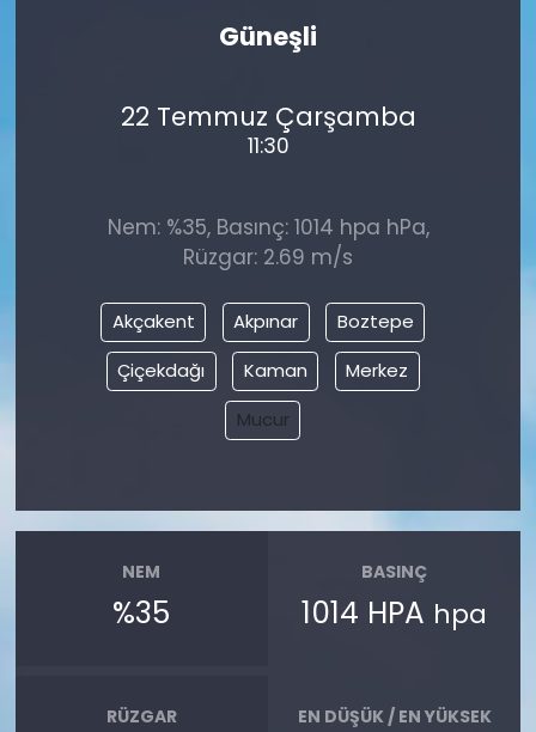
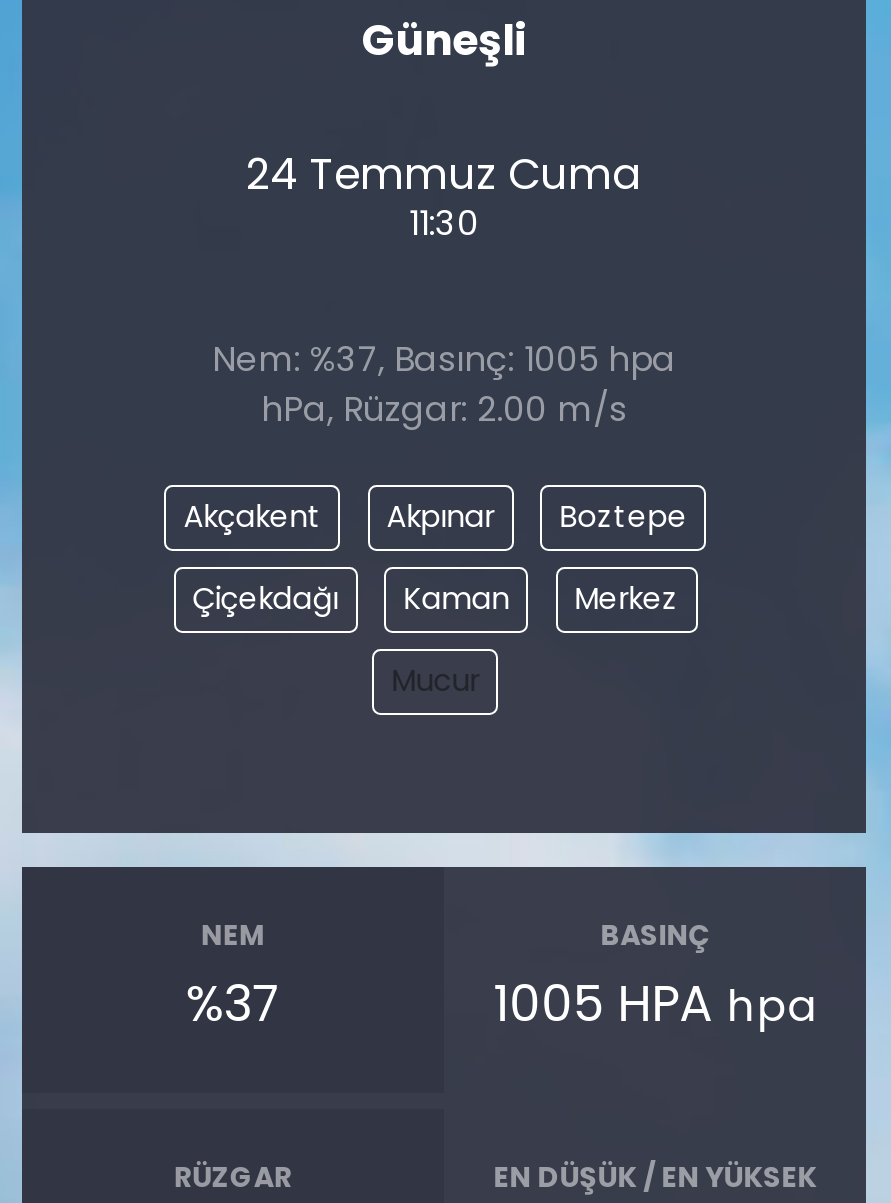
[120,99,416,134] 22 Temmuz Çarşamba -> [246,145,642,203] 24 Temmuz Cuma
[107,212,429,271] Nem: %35, Basınç: 1014 hpa hPa, | Rüzgar: 2.69 m/s -> [212,334,676,432] Nem: %37, Basınç: 1005 hpa | hPa, Rüzgar: 2.00 m/s
[113,592,170,634] %35 -> [186,969,280,1039] %37
[302,592,487,634] 1014 HPA hpa -> [493,969,817,1039] 1005 HPA hpa

